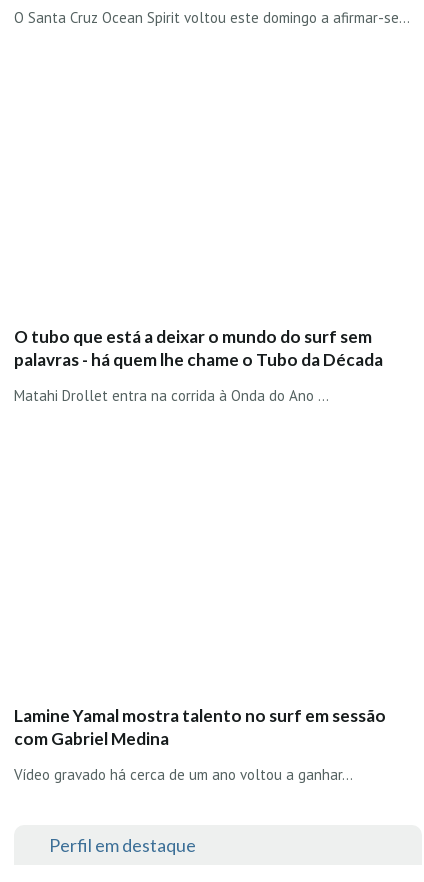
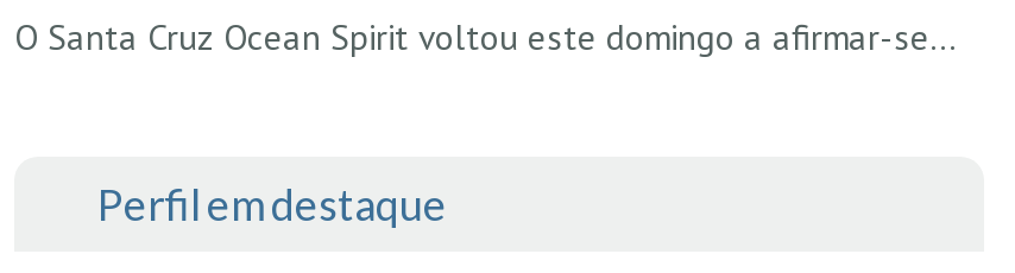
[14,326,383,405] O tubo que está a deixar o mundo do surf sem | palavras - há quem lhe chame o Tubo da Década | Matahi Drollet entra na corrida à Onda do Ano ... -> none
[14,704,386,783] Lamine Yamal mostra talento no surf em sessão | com Gabriel Medina | Vídeo gravado há cerca de um ano voltou a ganhar… -> none

